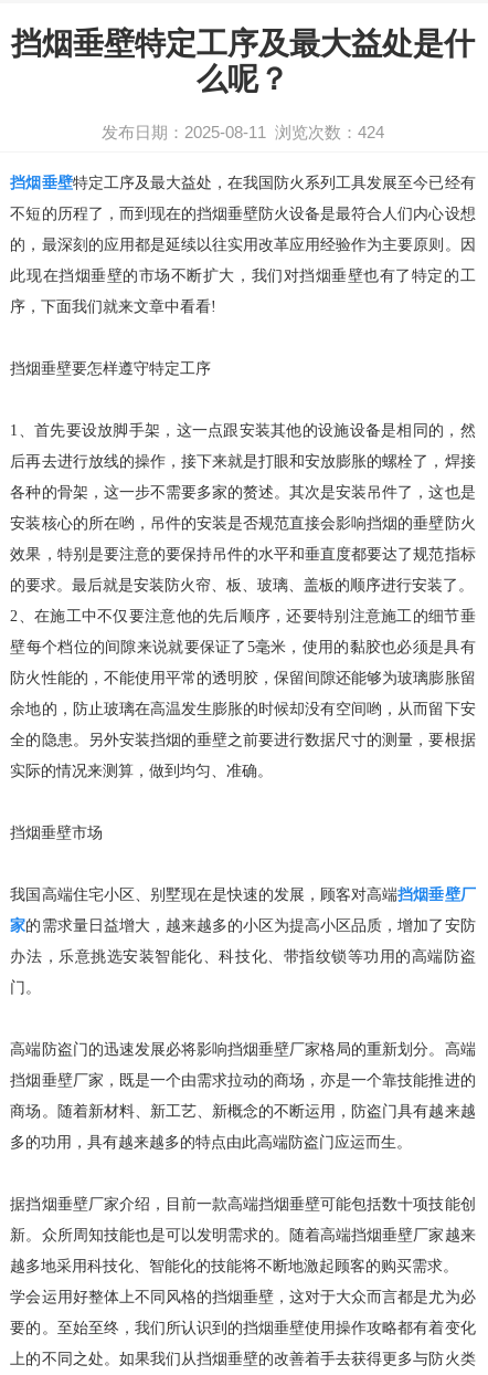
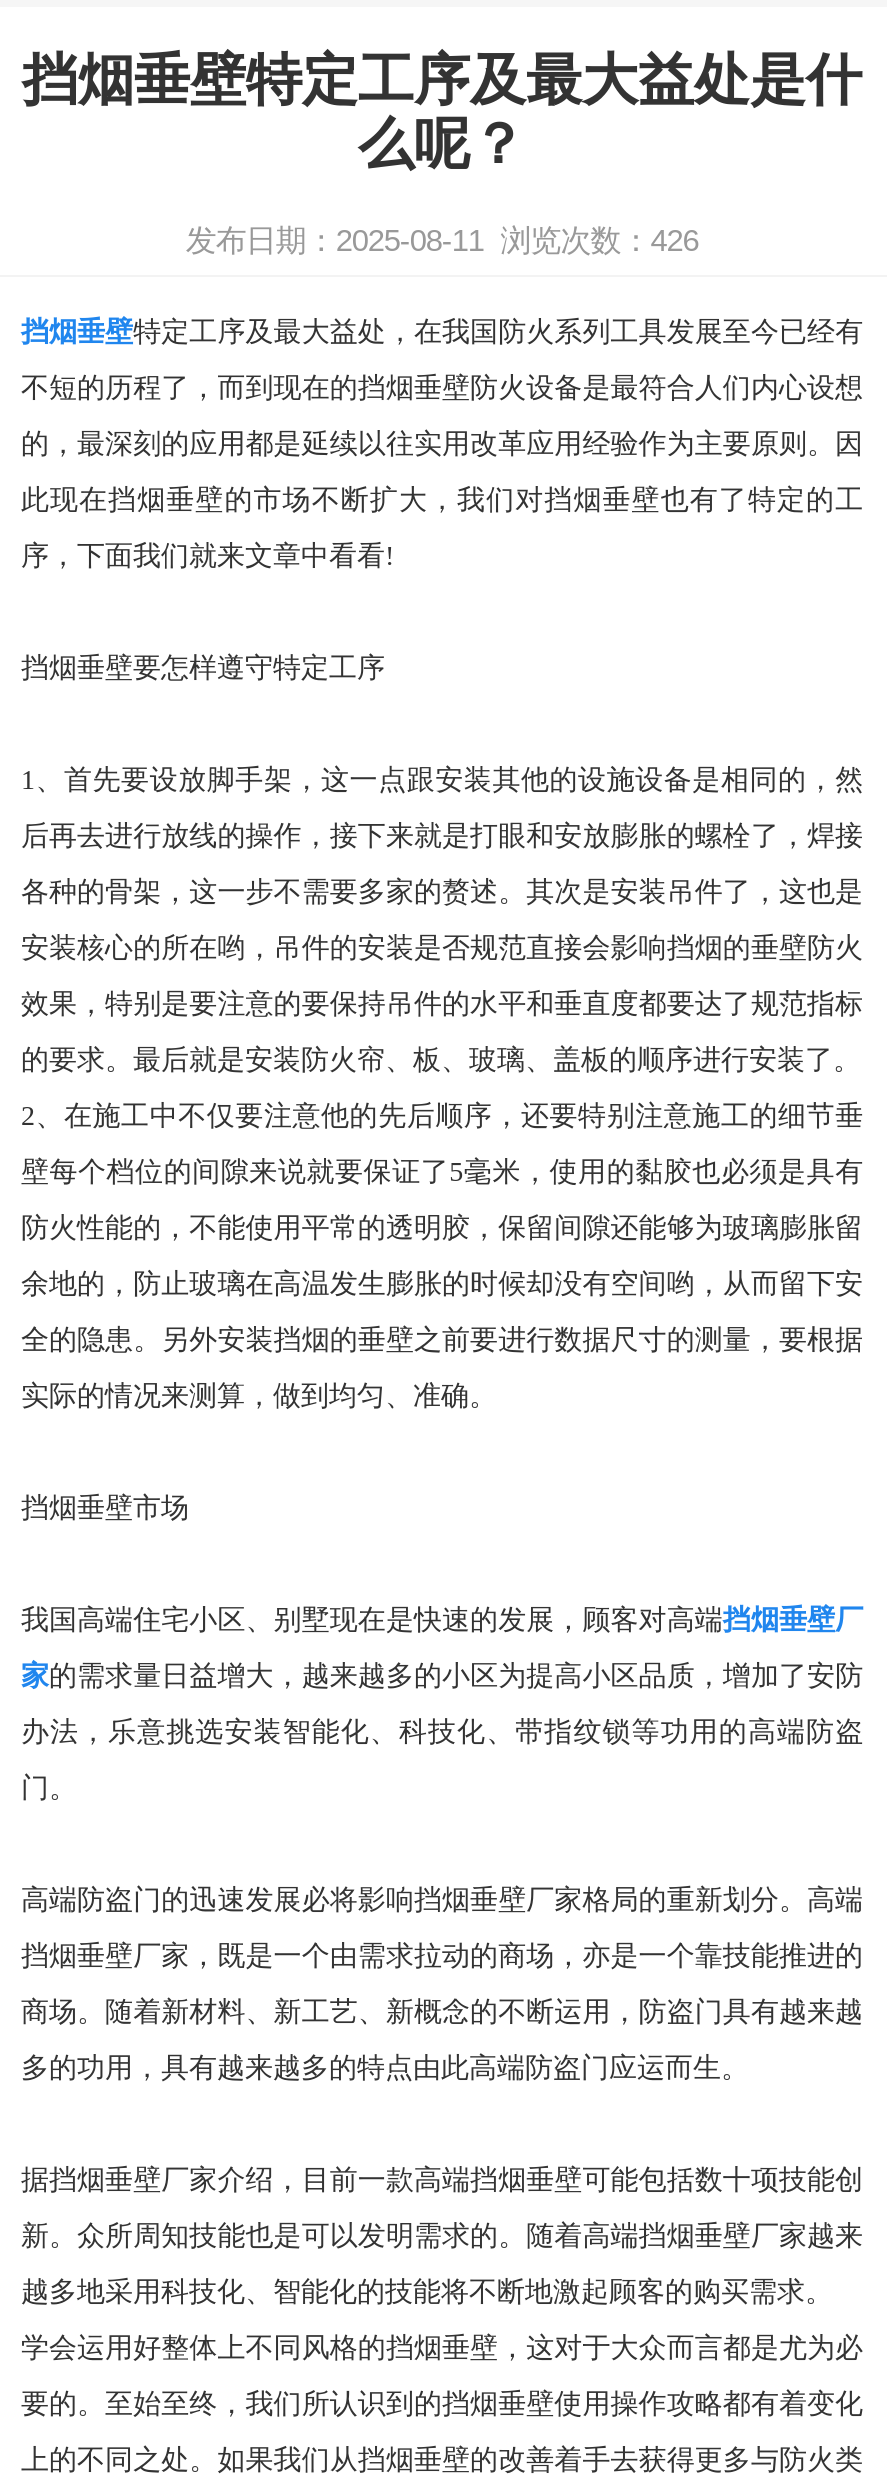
[101,123,384,141] 发布日期：2025-08-11 浏览次数：424 -> [186,223,698,257] 发布日期：2025-08-11 浏览次数：426

